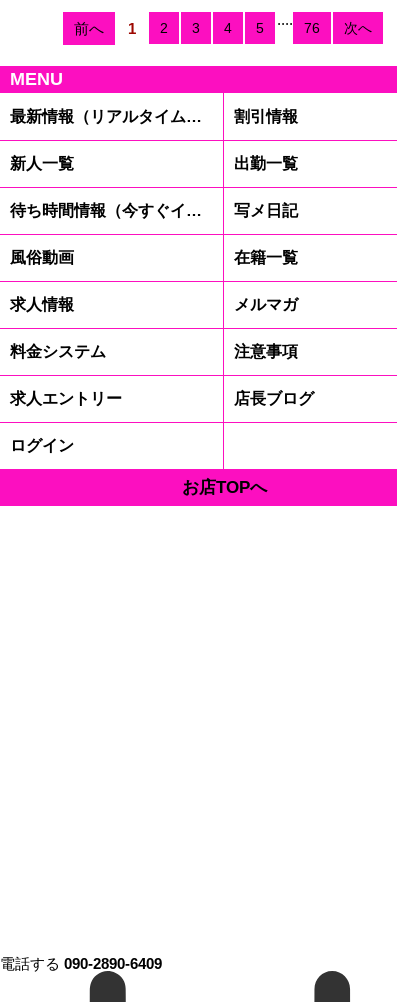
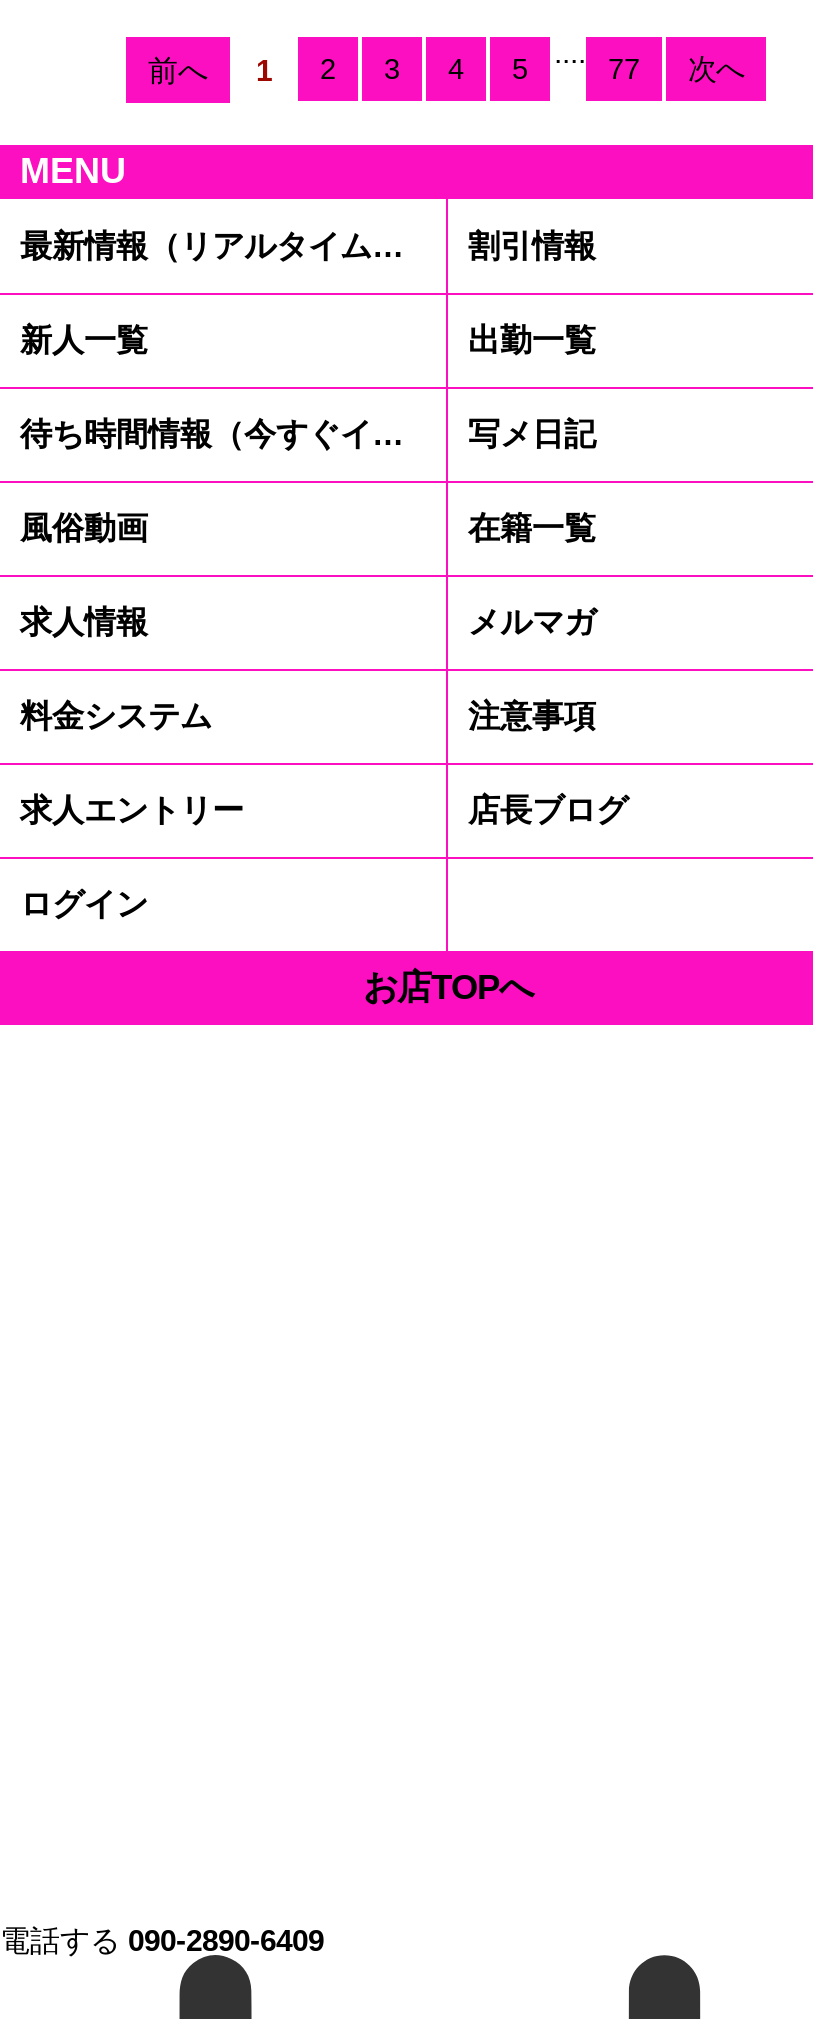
[304,20,320,36] 76 -> [608,53,640,85] 77

